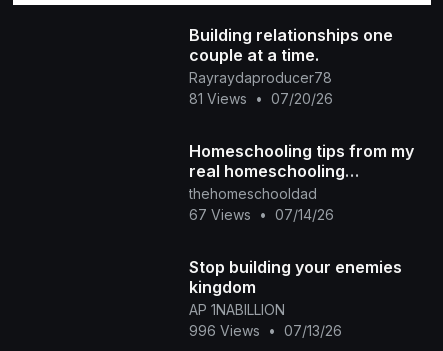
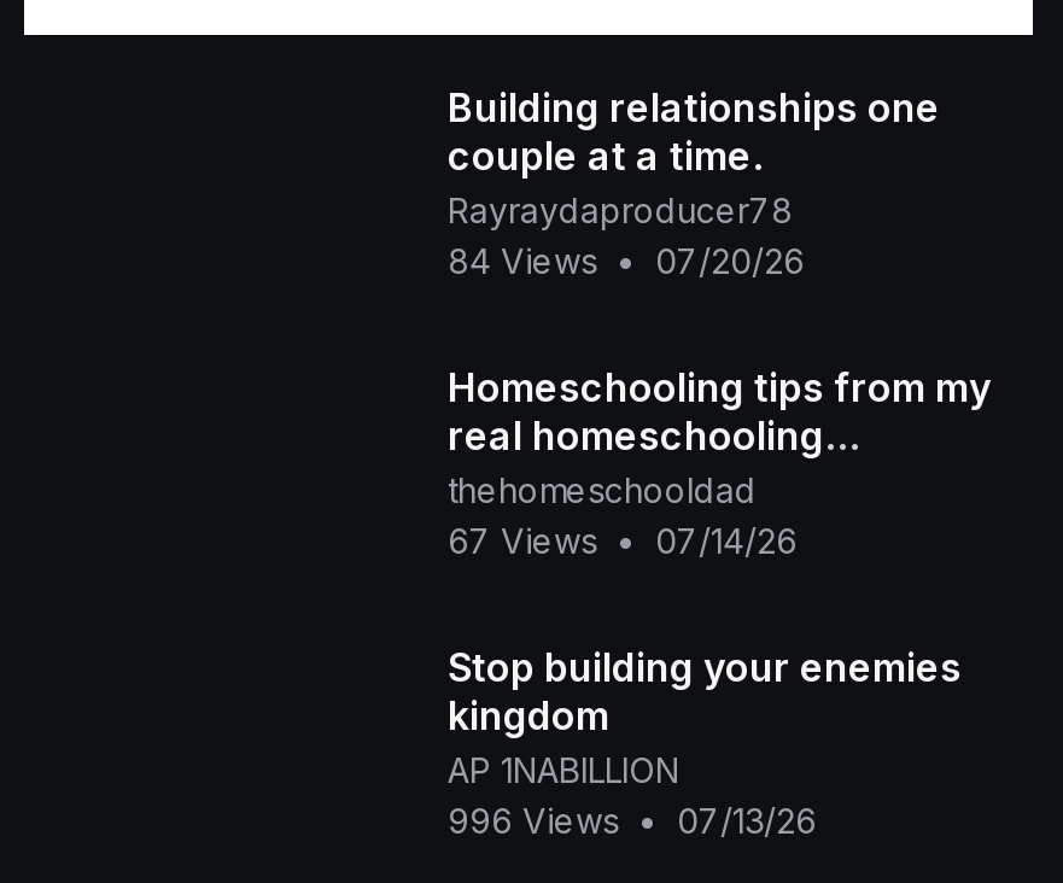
[188,90,332,107] 81 Views • 07/20/26 -> [448,240,805,281] 84 Views • 07/20/26

